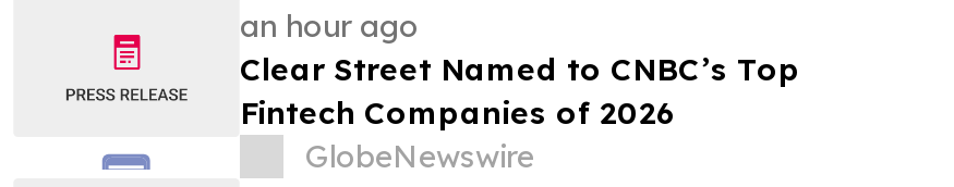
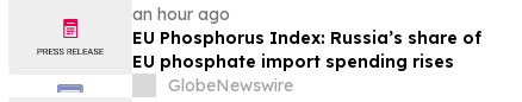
[240,50,800,133] Clear Street Named to CNBC’s Top | Fintech Companies of 2026 -> [132,28,481,73] EU Phosphorus Index: Russia’s share of | EU phosphate import spending rises

